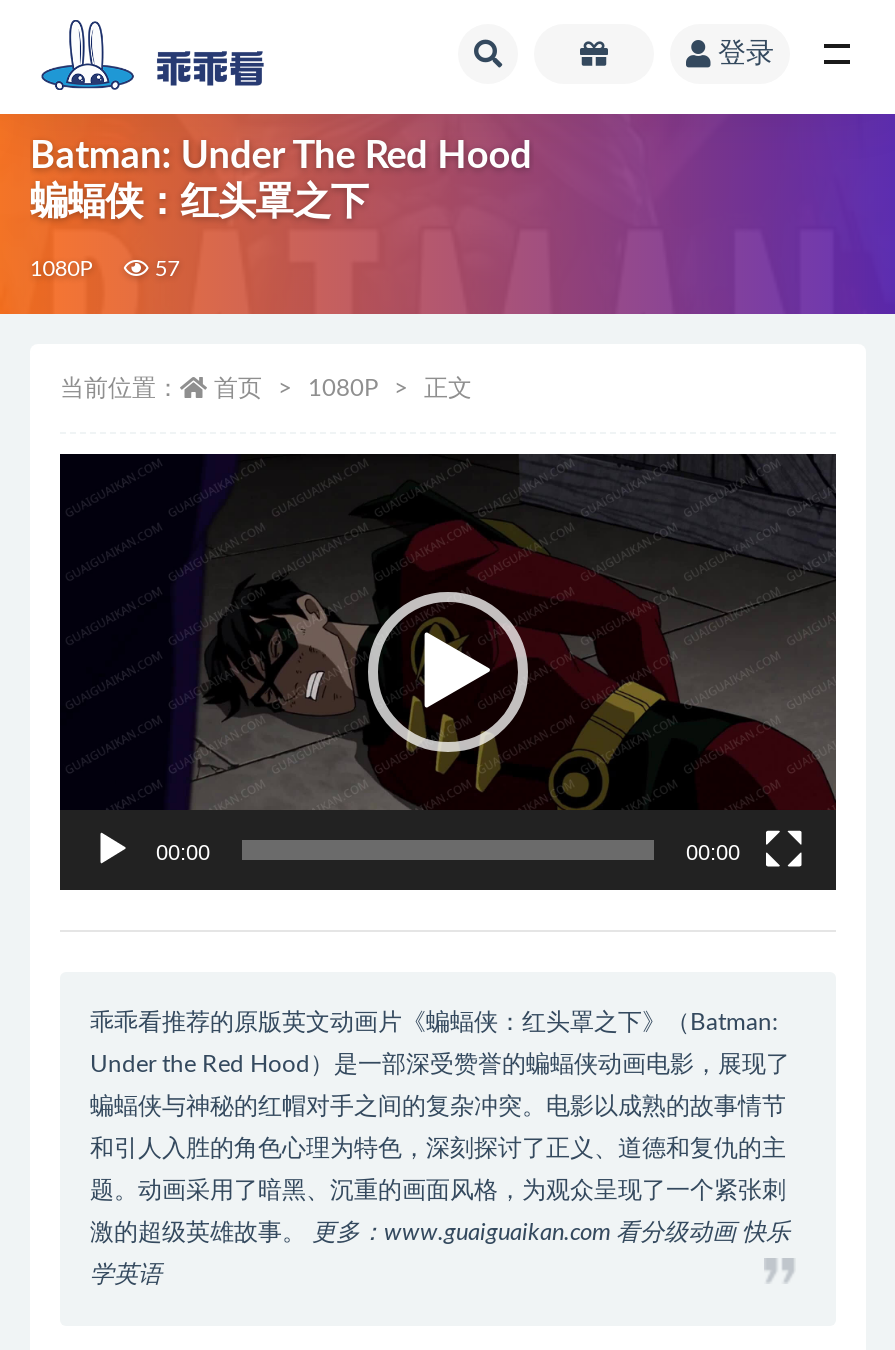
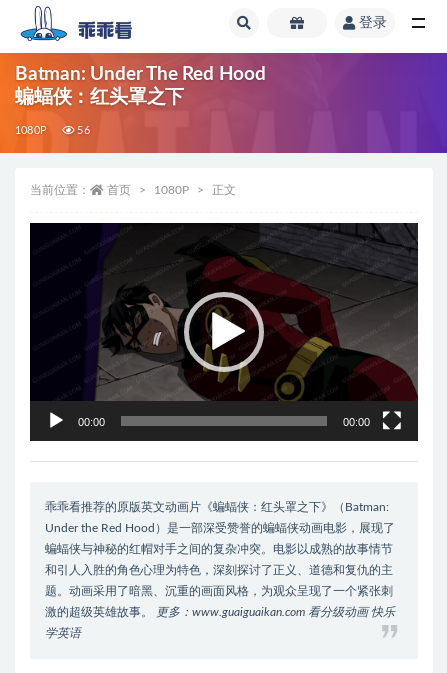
[148,258,180,280] 57 -> [74,125,90,136] 56

